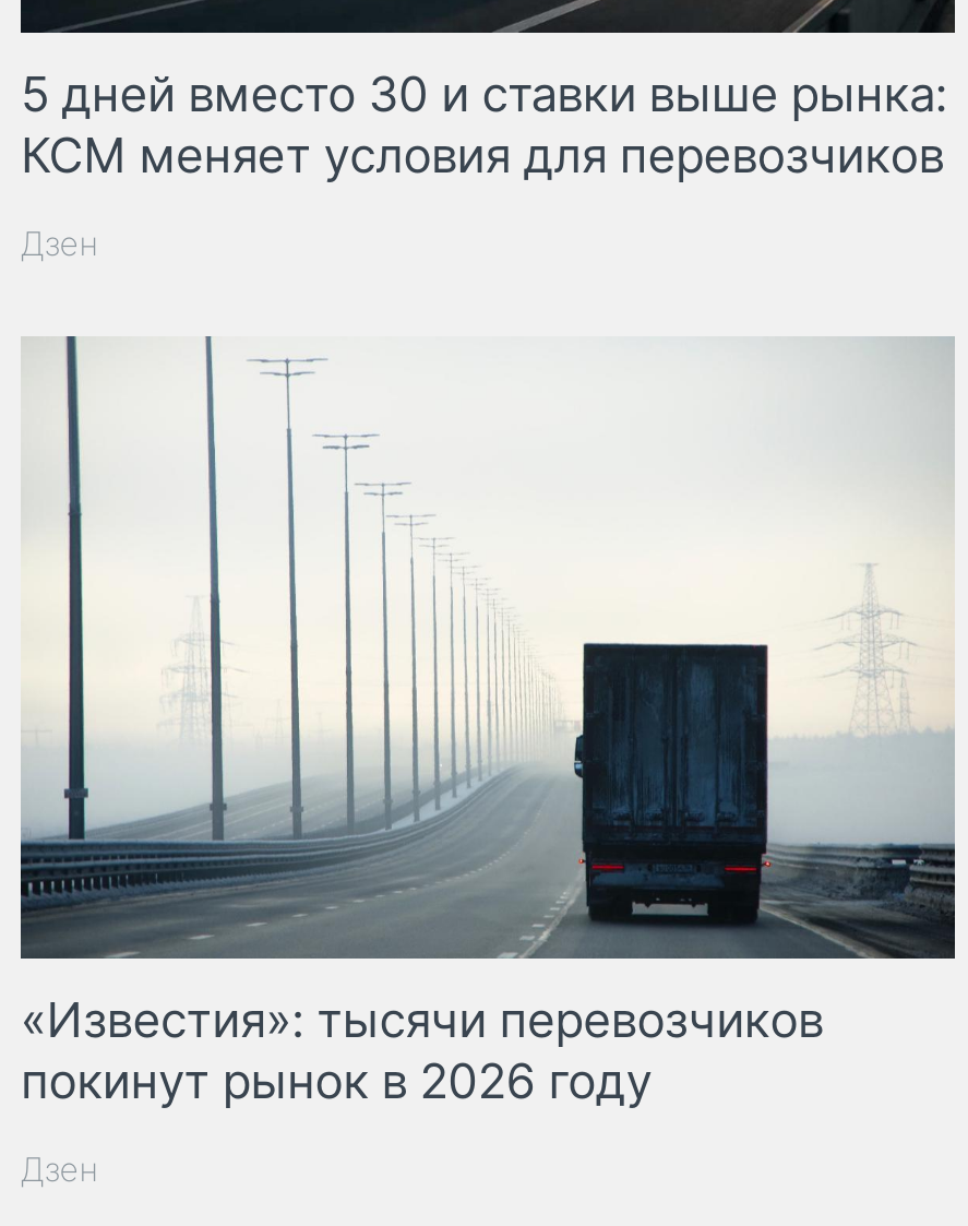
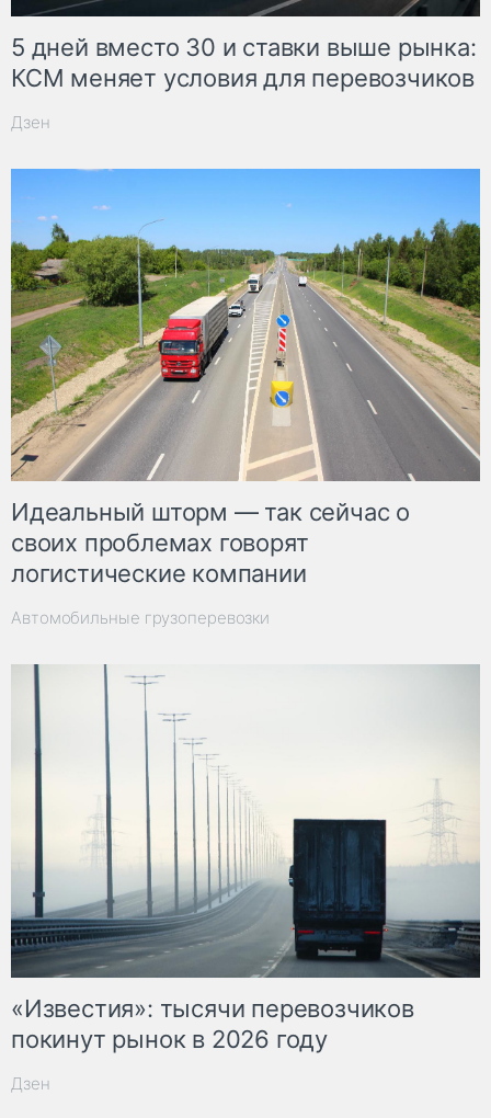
none -> [10,168,481,628] [image] | Идеальный шторм — так сейчас о | своих проблемах говорят | логистические компании | Автомобильные грузоперевозки

